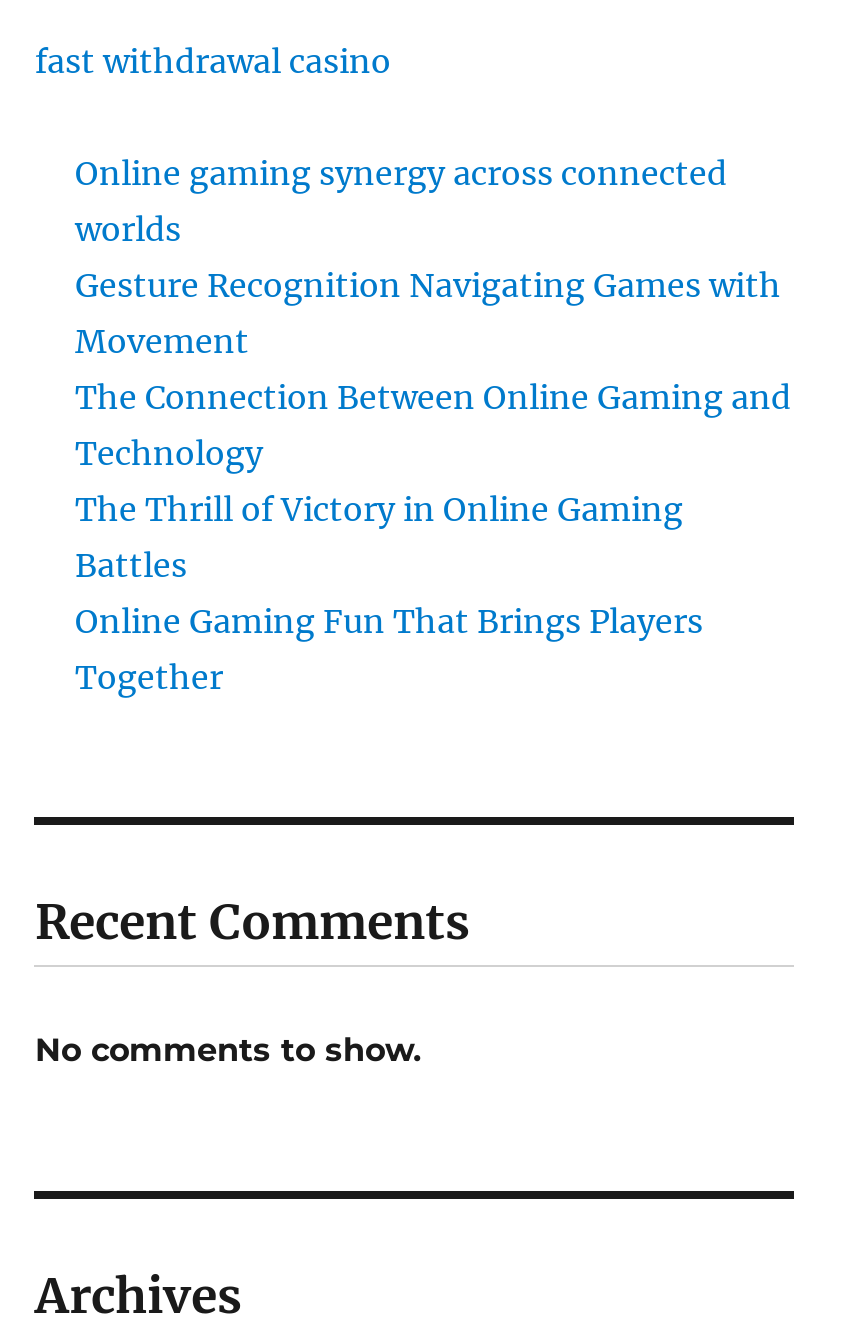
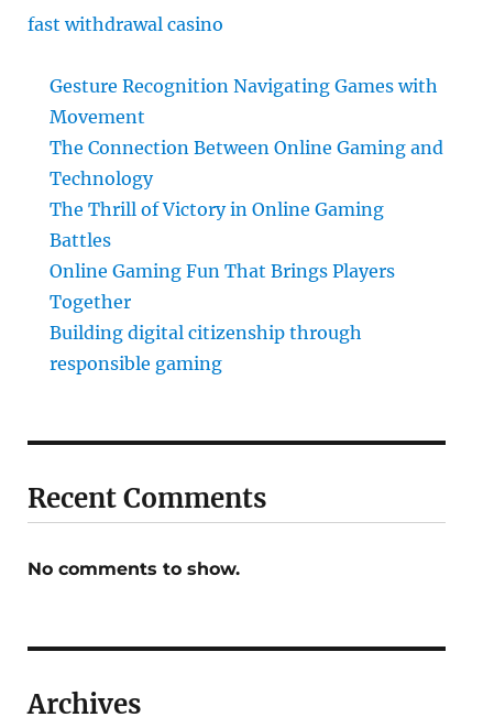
[75,153,727,249] Online gaming synergy across connected | worlds -> none
moved [75,265,791,697] -> [50,75,444,313]: Gesture Recognition Navigating Games with | Movement | The Connection Between Online Gaming and | Technology | The Thrill of Victory in Online Gaming | Battles | Online Gaming Fun That Brings Players | Together
none -> [50,322,363,375] Building digital citizenship through | responsible gaming

